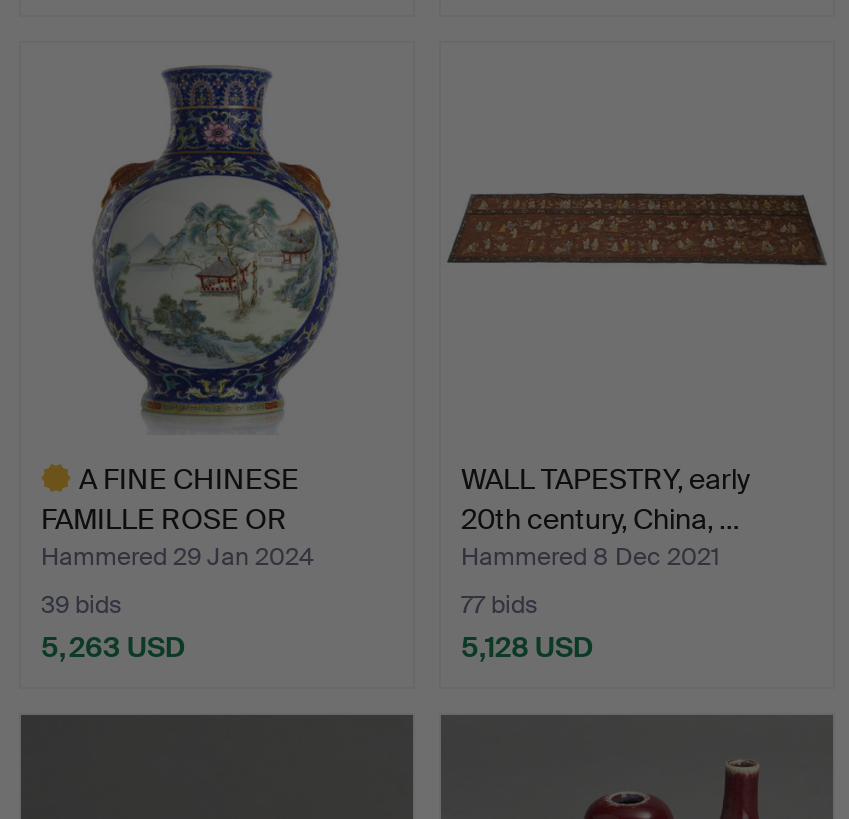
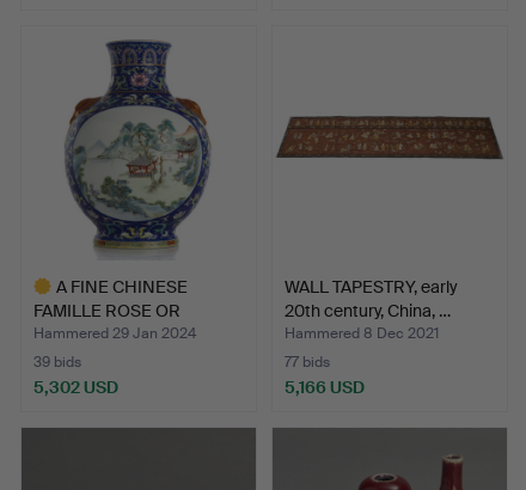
[41,629,185,665] 5,263 USD -> [33,376,118,398] 5,302 USD
[461,629,593,665] 5,128 USD -> [285,376,365,398] 5,166 USD

